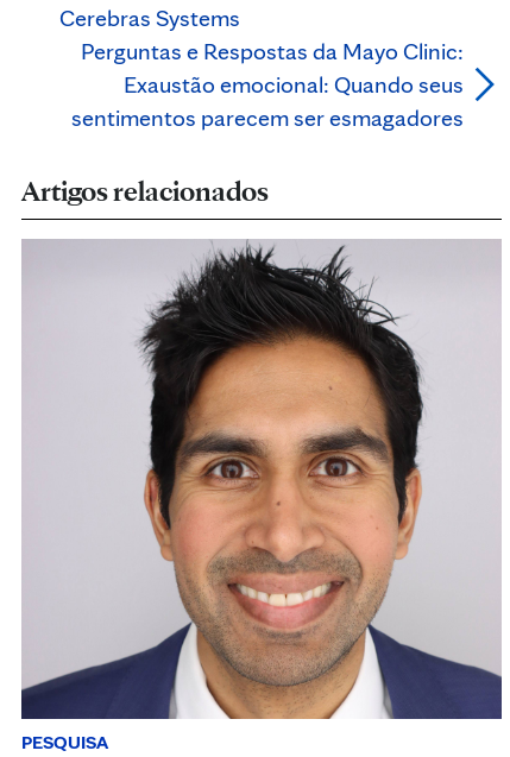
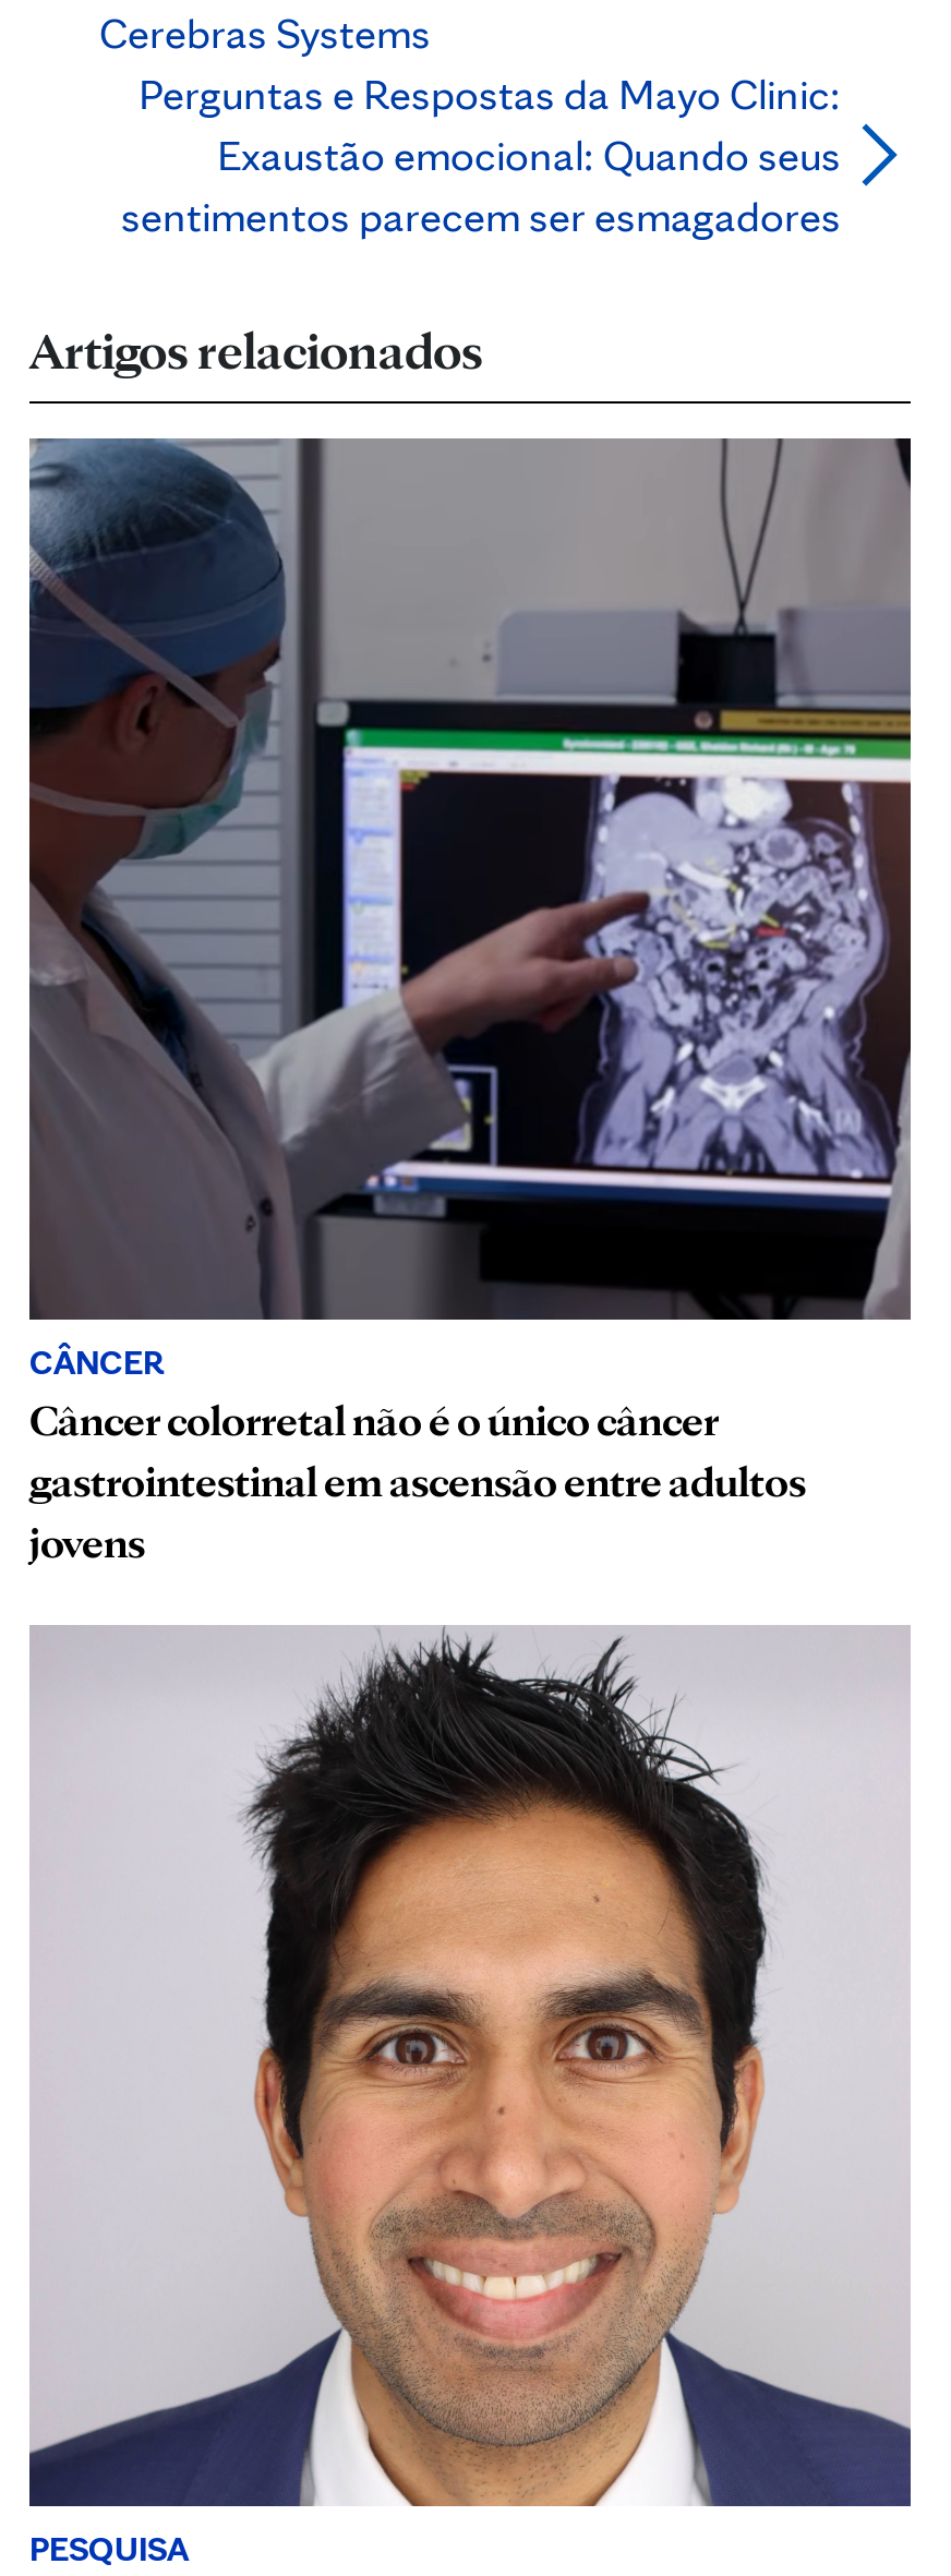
none -> [27,436,913,1568] [image] | CÂNCER | Câncer colorretal não é o único câncer | gastrointestinal em ascensão entre adultos | jovens

